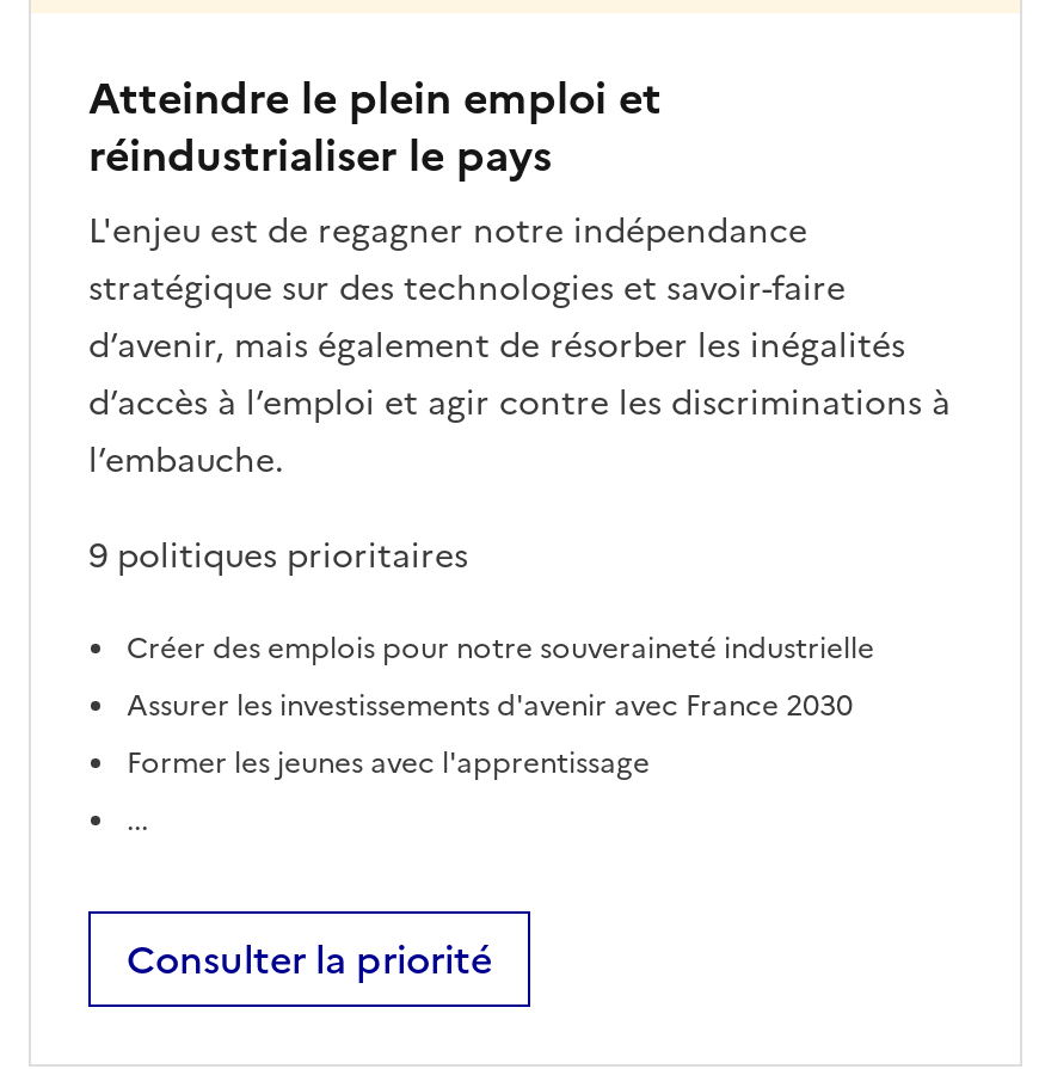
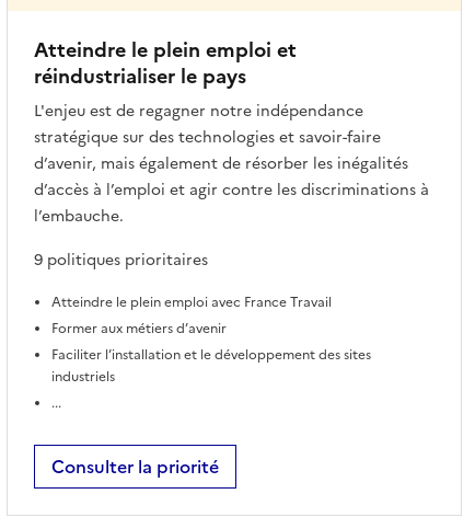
[127,627,874,784] Créer des emplois pour notre souveraineté industrielle | Assurer les investissements d'avenir avec France 2030 | Former les jeunes avec l'apprentissage -> [51,292,371,387] Atteindre le plein emploi avec France Travail | Former aux métiers d’avenir | Faciliter l’installation et le développement des sites | industriels

